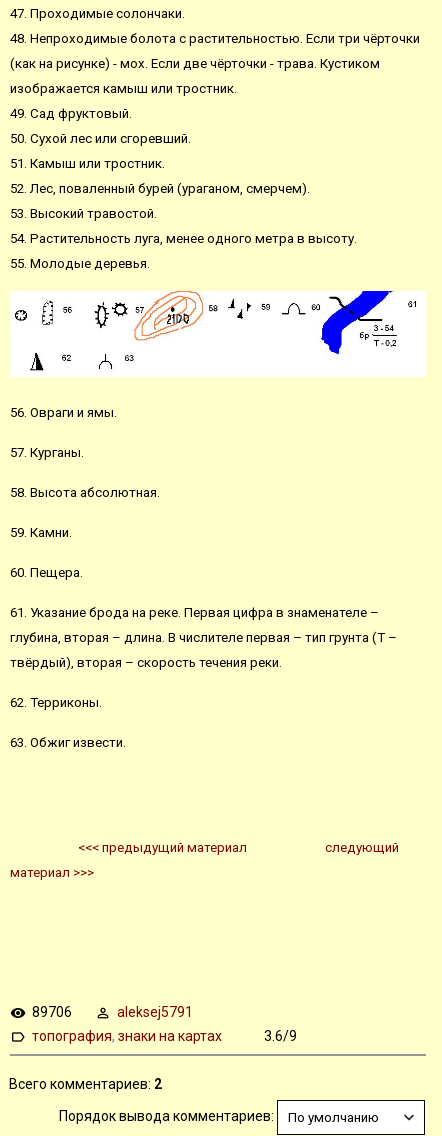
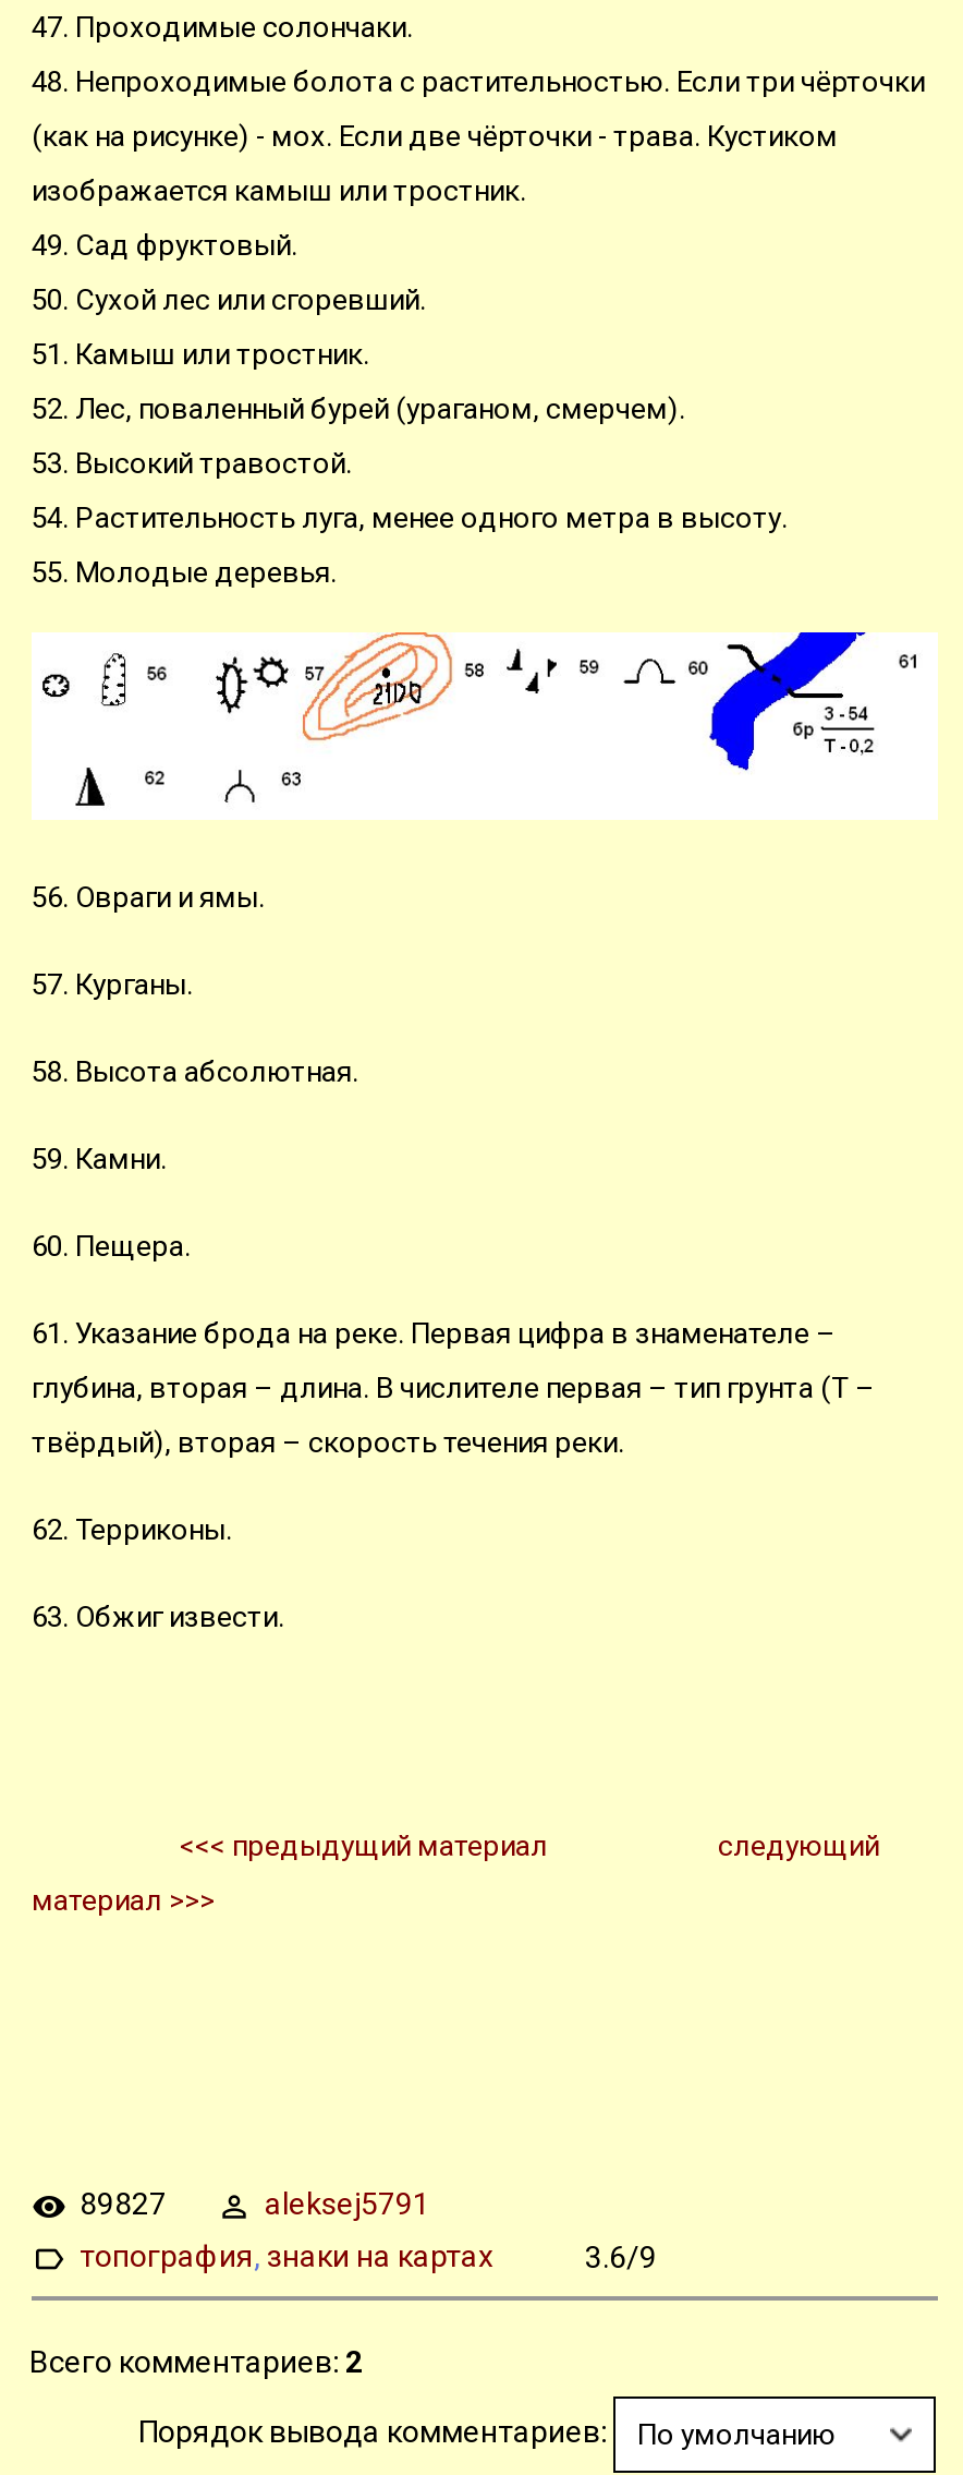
[32,1004,72,1020] 89706 -> [80,2187,167,2221] 89827

